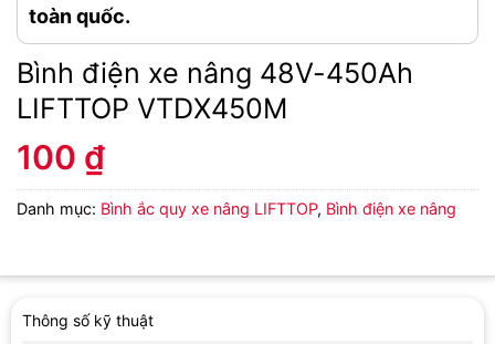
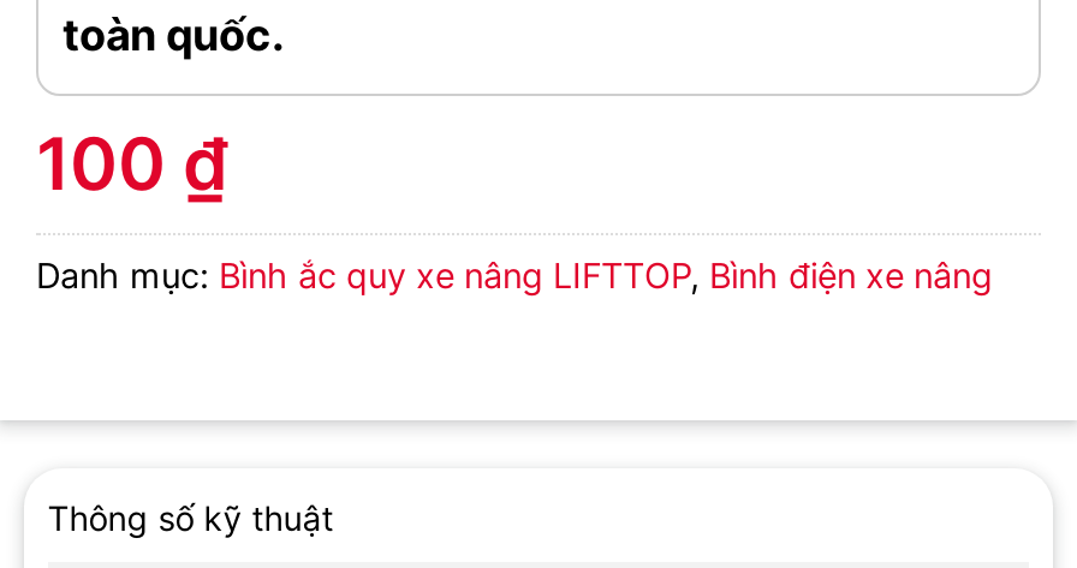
[17,56,413,125] Bình điện xe nâng 48V-450Ah | LIFTTOP VTDX450M -> none

